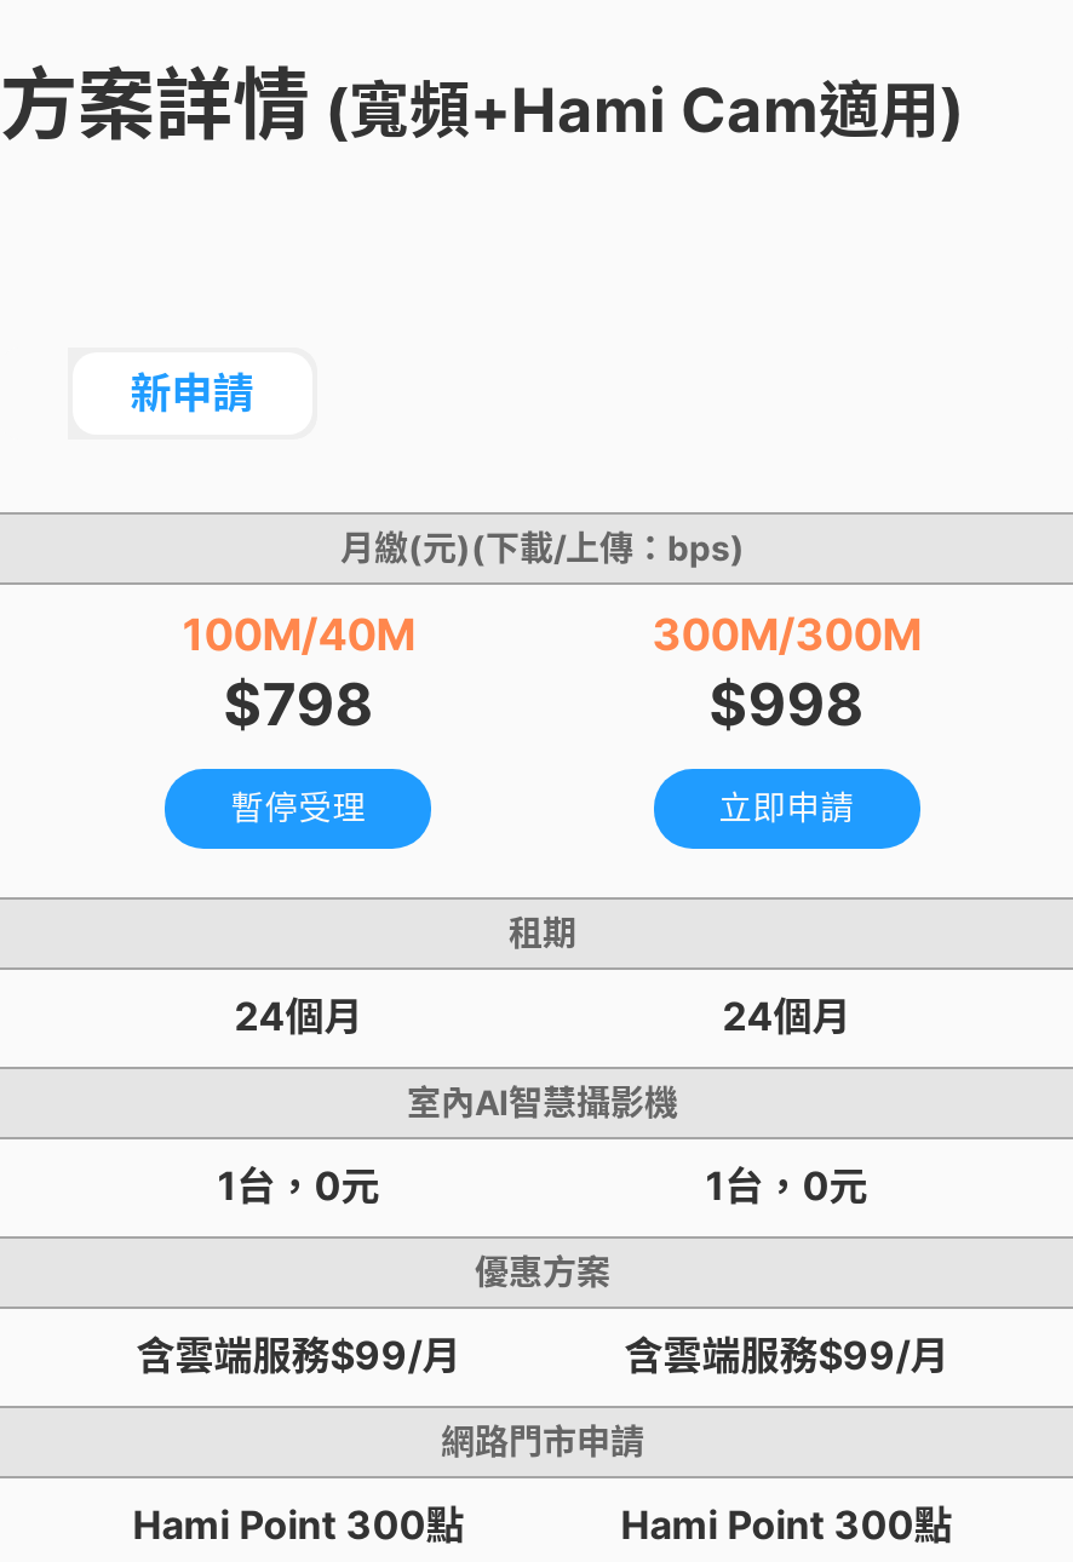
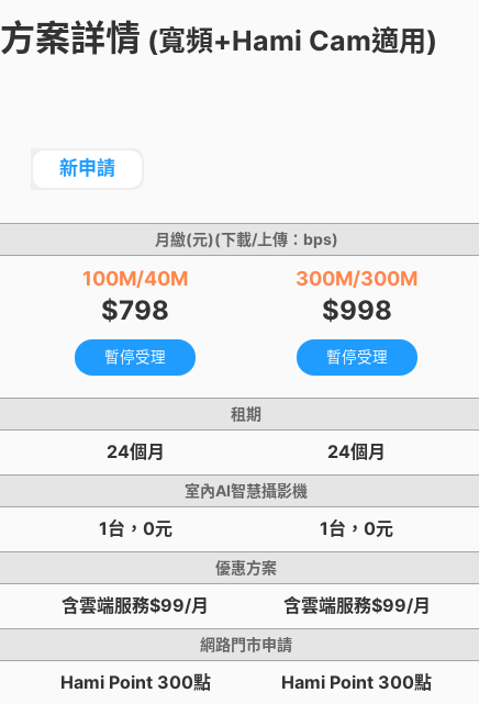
[719,789,855,827] 立即申請 -> [326,348,388,366] 暫停受理

